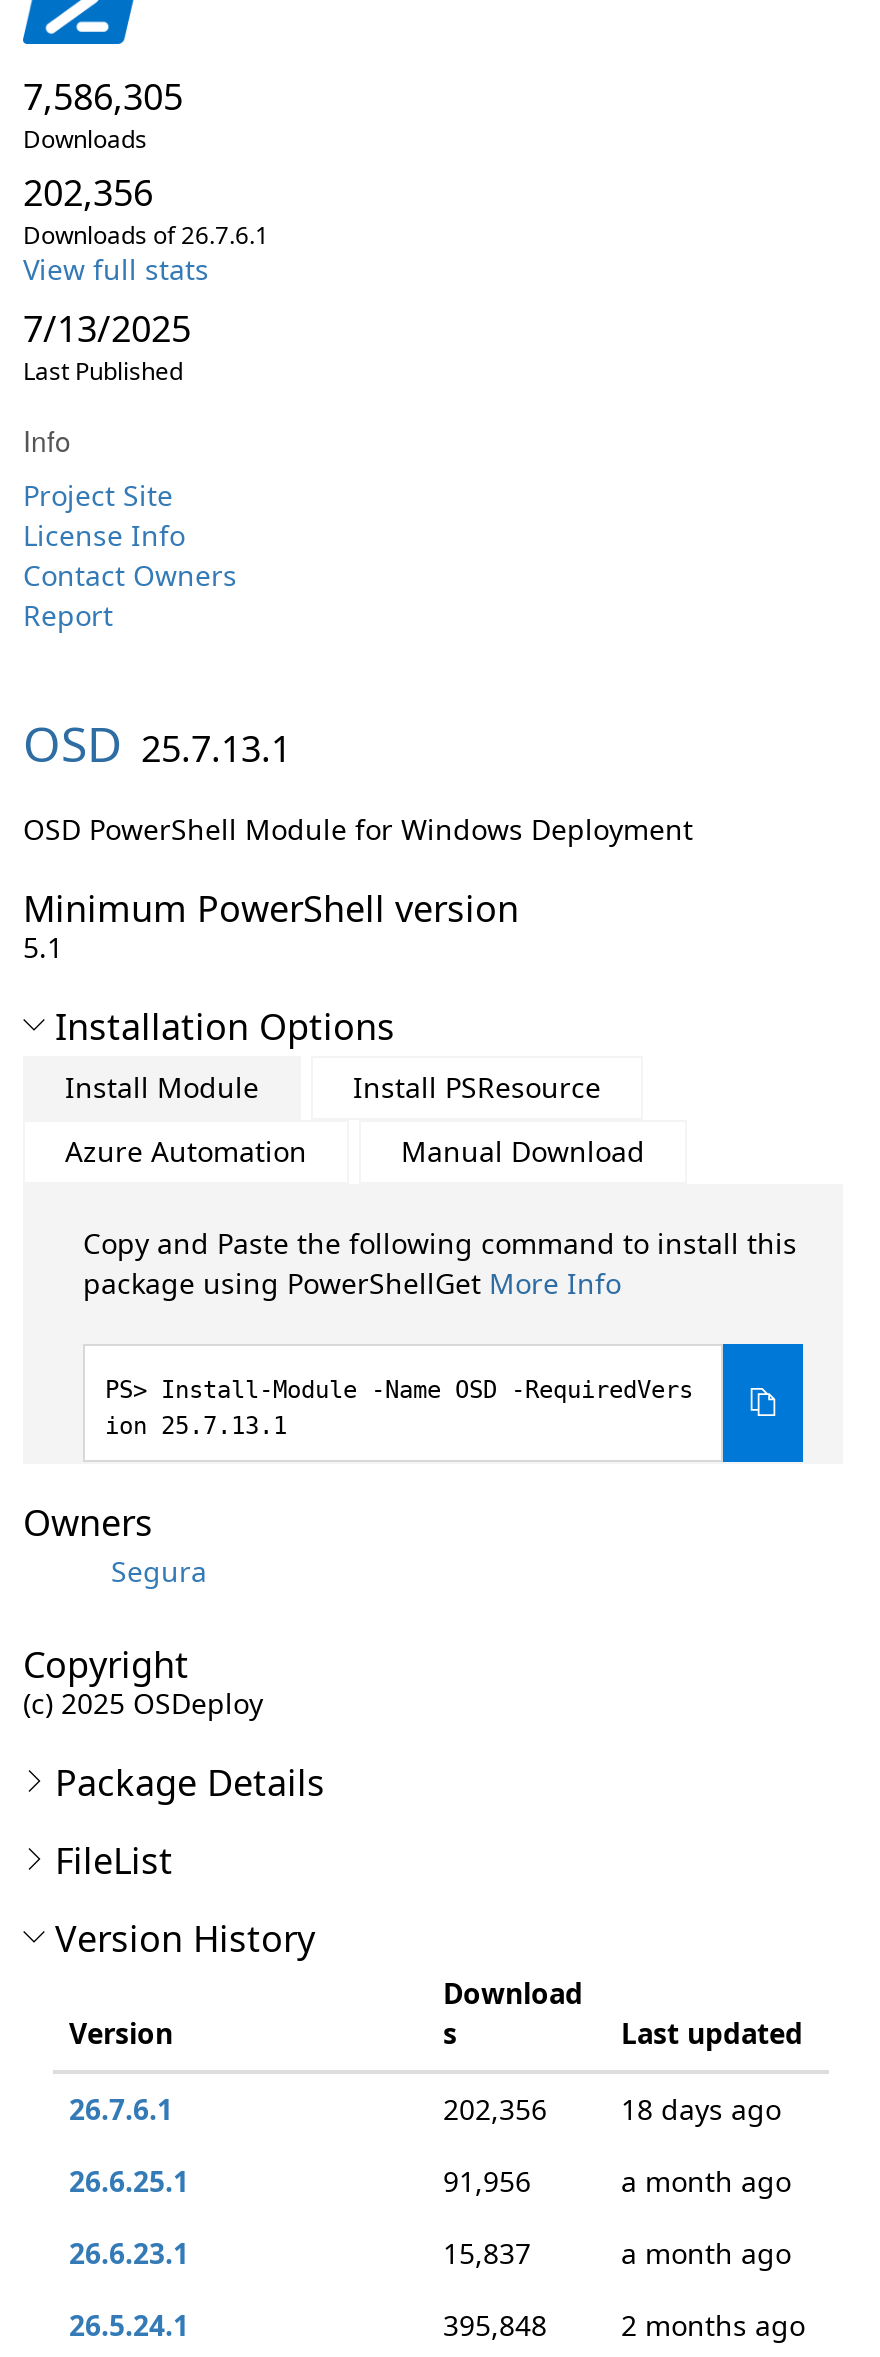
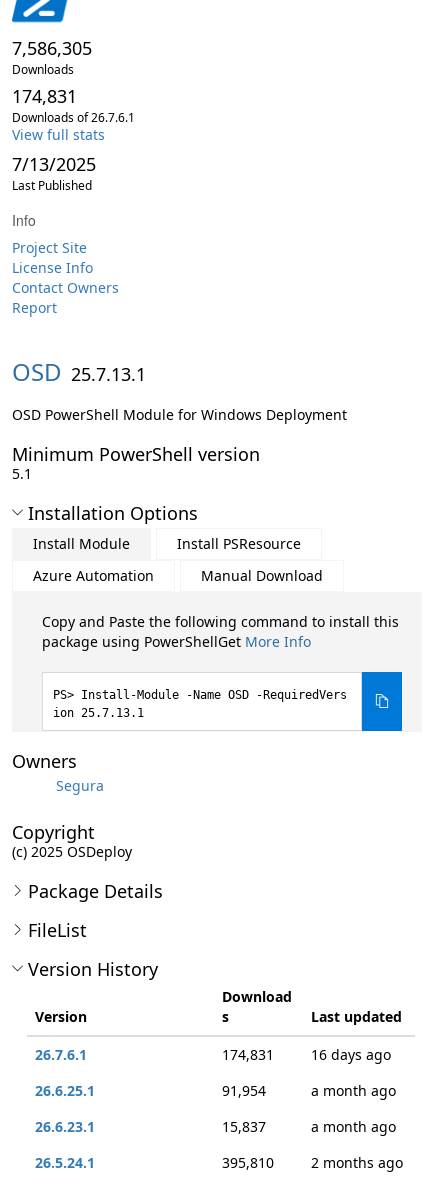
[23,168,153,216] 202,356 -> [12,84,77,108] 174,831
[443,2090,547,2128] 202,356 -> [222,1045,274,1064] 174,831
[621,2090,781,2128] 18 days ago -> [311,1045,391,1064] 16 days ago
[443,2162,531,2200] 91,956 -> [222,1081,266,1100] 91,954
[443,2306,805,2344] 395,848 2 months ago -> [222,1153,403,1172] 395,810 2 months ago

